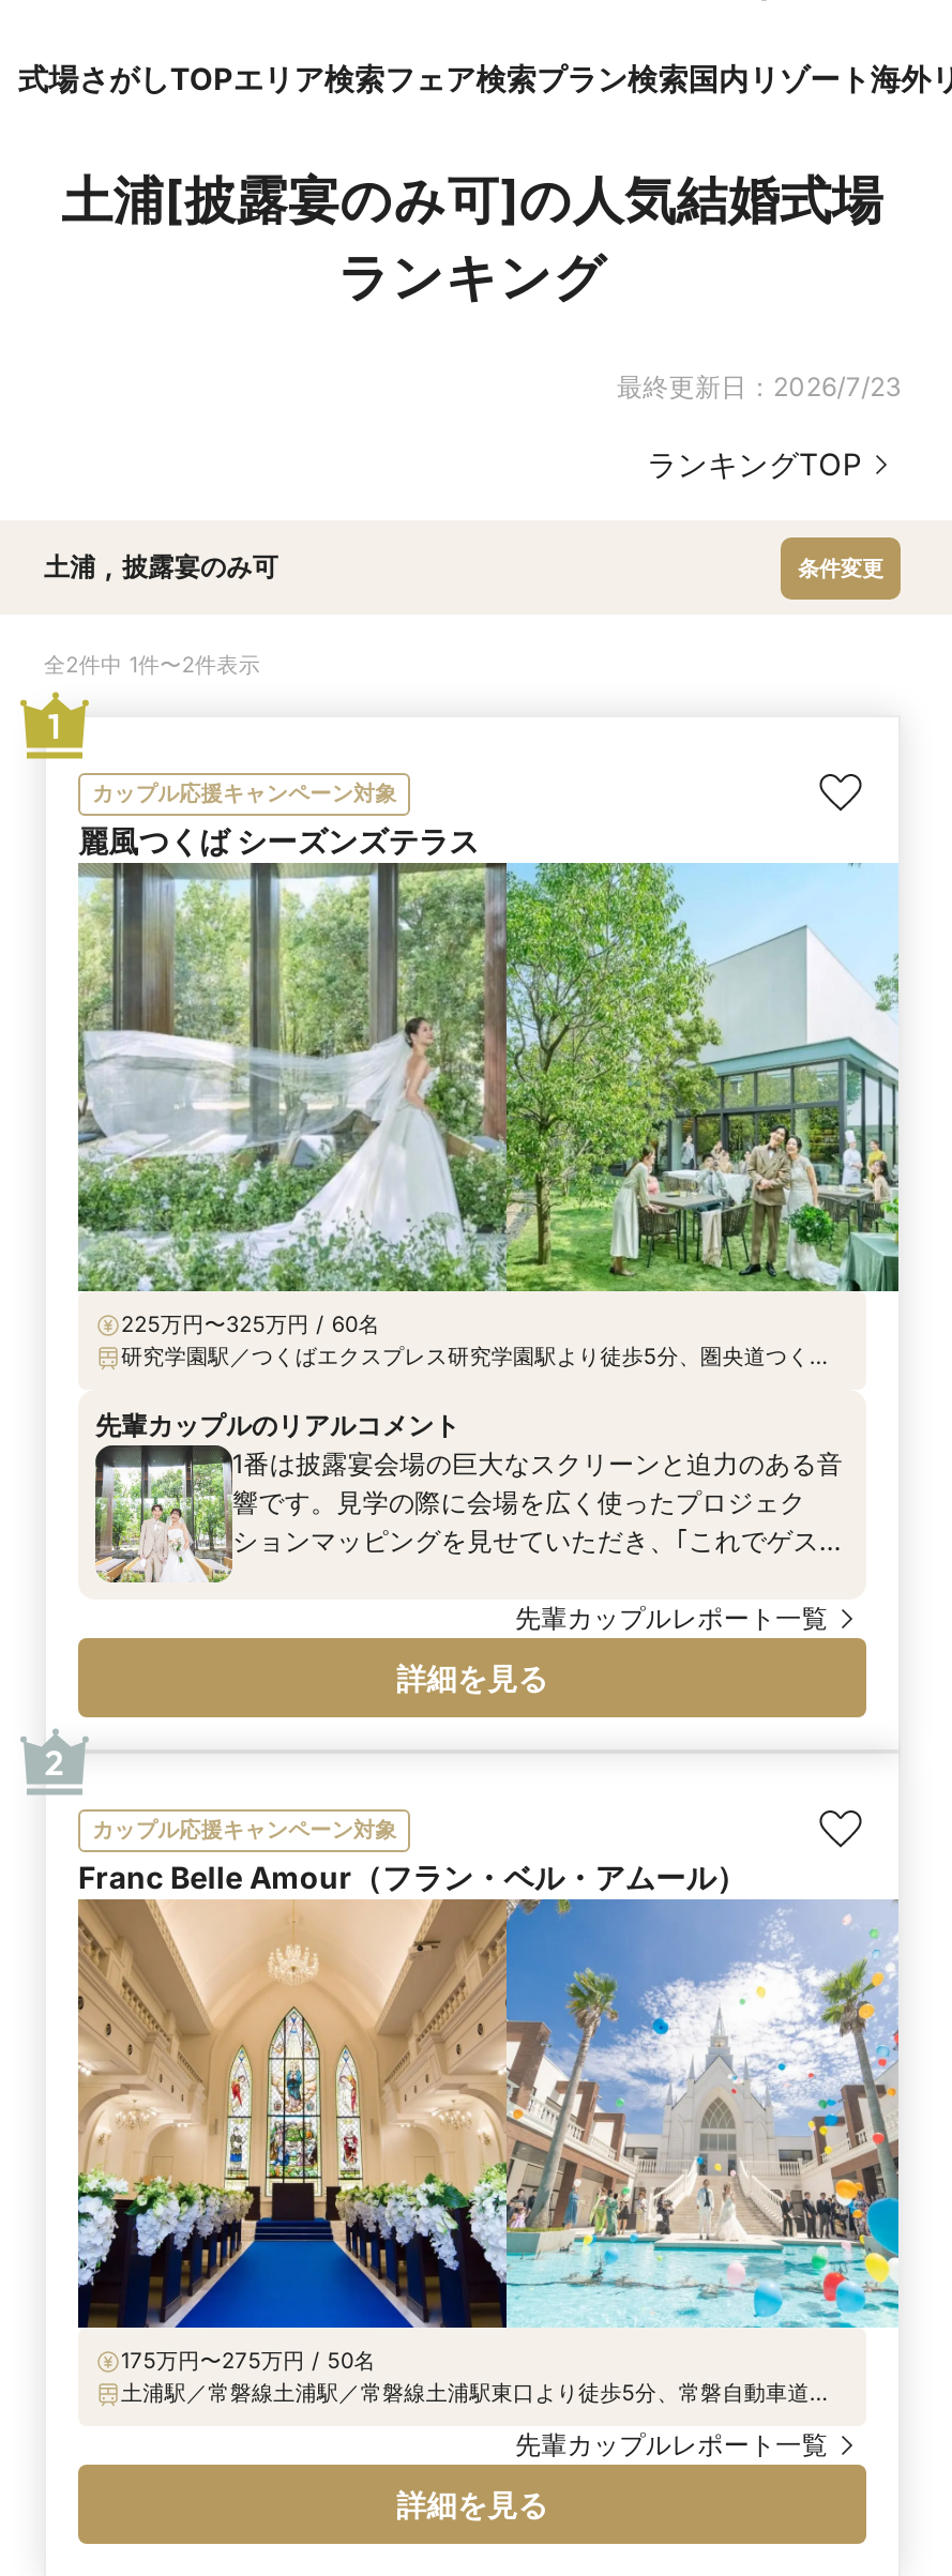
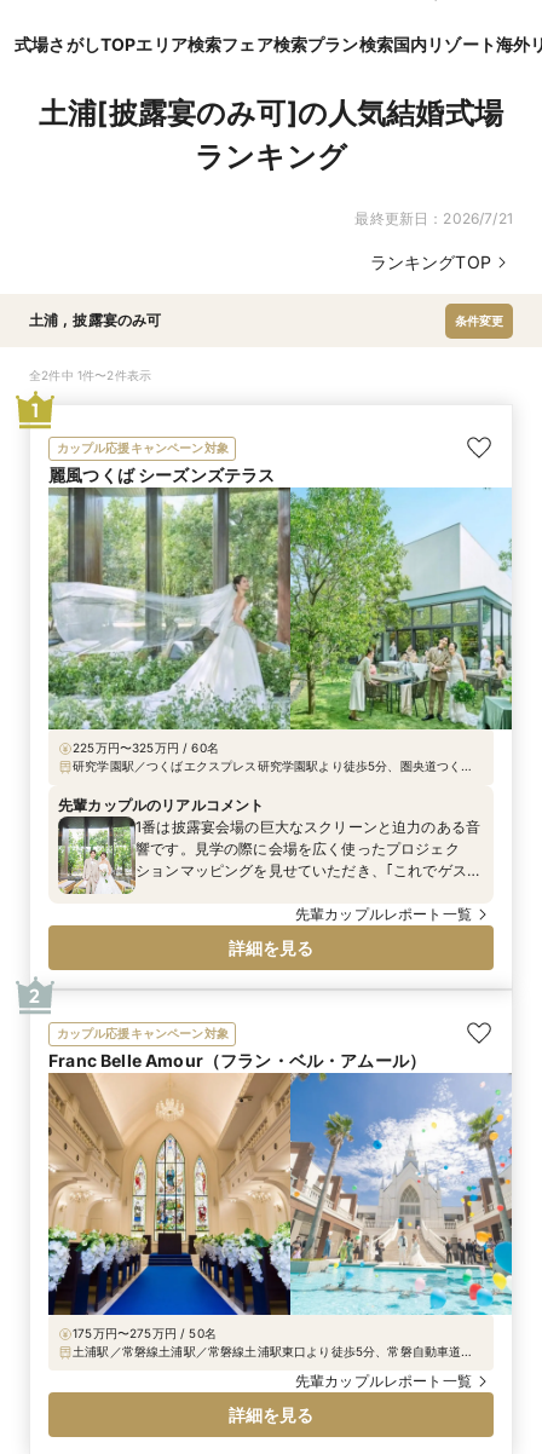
[617,371,901,403] 最終更新日：2026/7/23 -> [355,210,513,228] 最終更新日：2026/7/21

